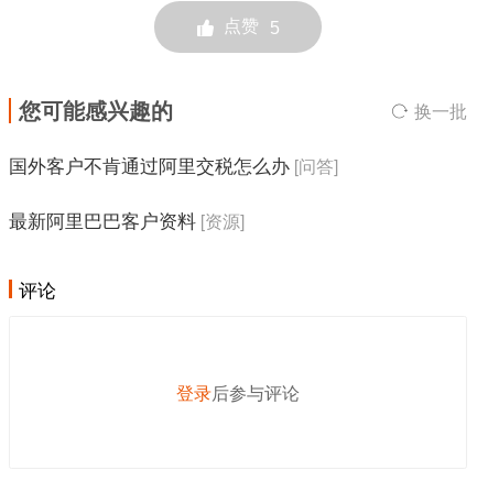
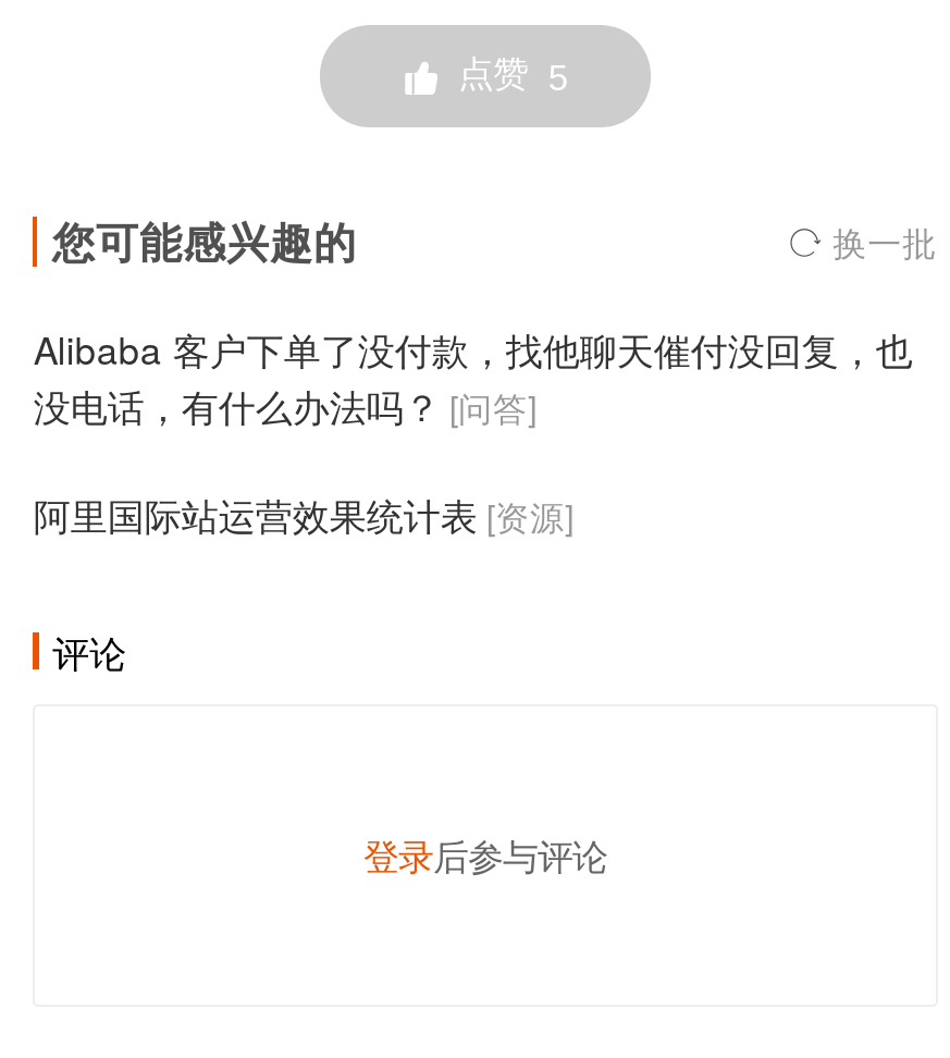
[9,150,339,178] 国外客户不肯通过阿里交税怎么办 [问答] -> [34,320,913,431] Alibaba 客户下单了没付款，找他聊天催付没回复，也 | 没电话，有什么办法吗？ [问答]
[9,206,245,233] 最新阿里巴巴客户资料 [资源] -> [34,487,573,541] 阿里国际站运营效果统计表 [资源]

